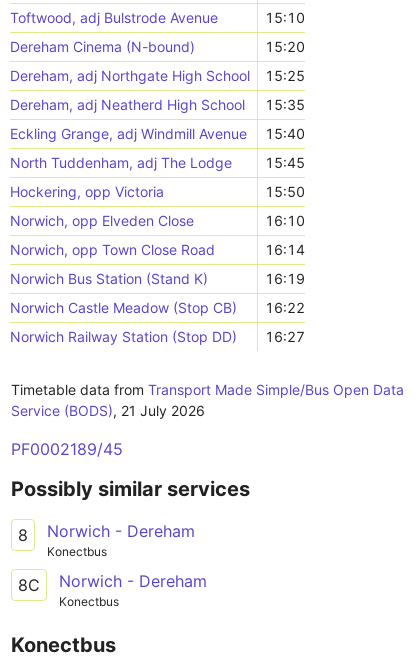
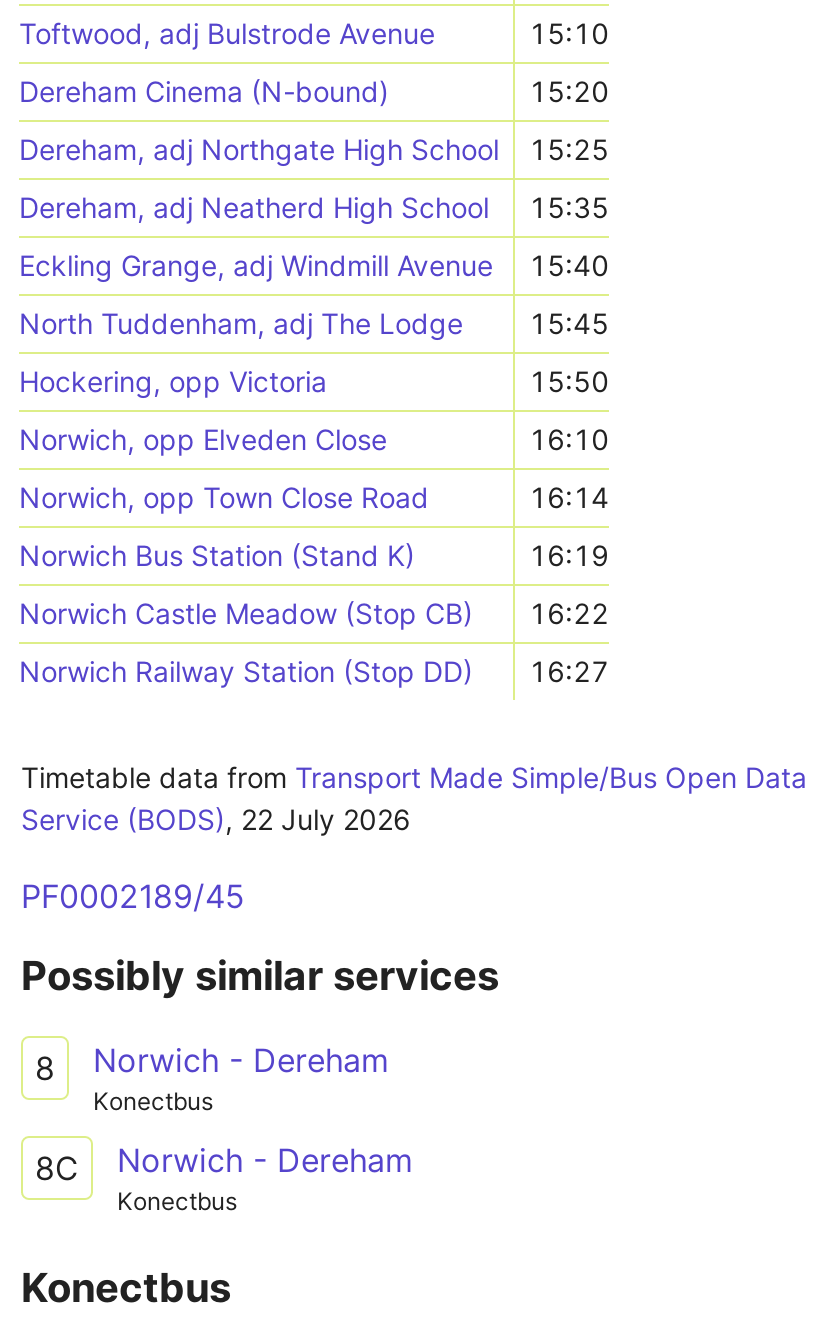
[11,402,205,419] Service (BODS), 21 July 2026 -> [21,802,411,836] Service (BODS), 22 July 2026

